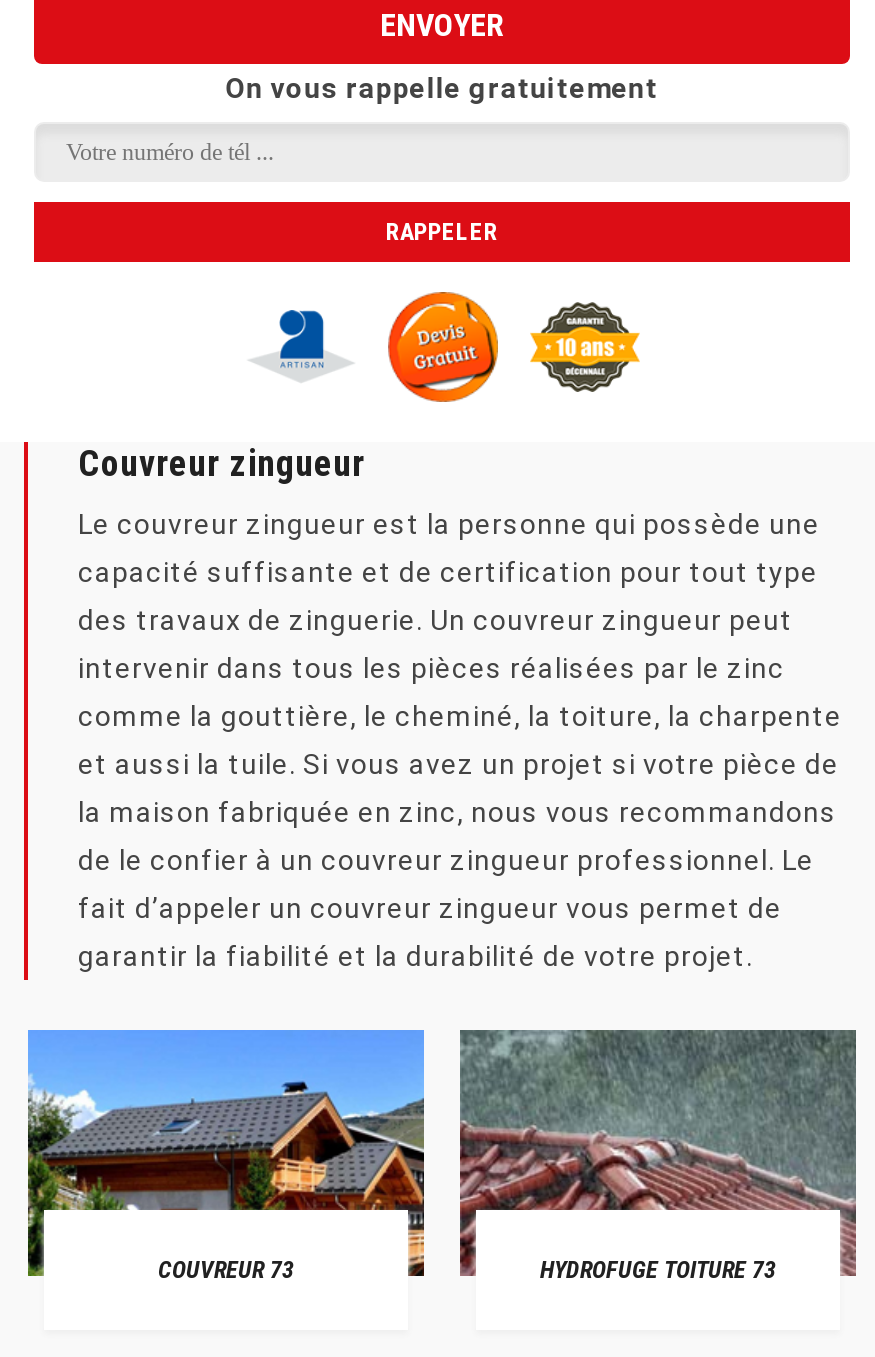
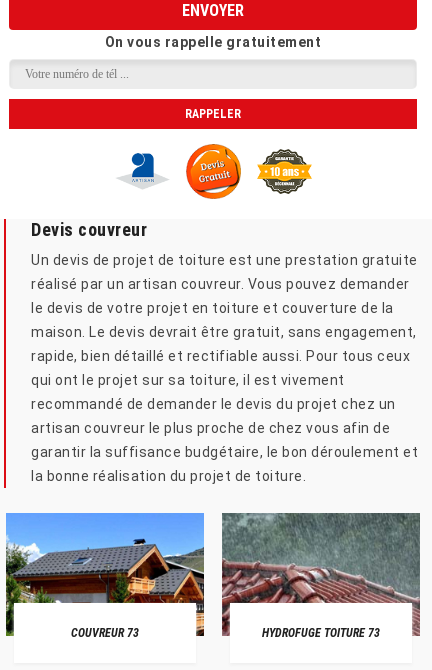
[78,442,365,484] Couvreur zingueur -> [31,219,147,240] Devis couvreur
[78,508,820,540] Le couvreur zingueur est la personne qui possède une -> [31,252,417,268] Un devis de projet de toiture est une prestation gratuite
[78,556,818,588] capacité suffisante et de certification pour tout type -> [31,276,409,292] réalisé par un artisan couvreur. Vous pouvez demander
[78,604,793,636] des travaux de zinguerie. Un couvreur zingueur peut -> [31,300,393,316] le devis de votre projet en toiture et couverture de la
[78,652,785,684] intervenir dans tous les pièces réalisées par le zinc -> [31,324,416,340] maison. Le devis devrait être gratuit, sans engagement,
[78,700,842,732] comme la gouttière, le cheminé, la toiture, la charpente -> [31,348,410,364] rapide, bien détaillé et rectifiable aussi. Pour tous ceux
[78,748,839,780] et aussi la tuile. Si vous avez un projet si votre pièce de -> [31,372,344,388] qui ont le projet sur sa toiture, il est vivement
[78,796,837,828] la maison fabriquée en zinc, nous vous recommandons -> [31,396,395,412] recommandé de demander le devis du projet chez un
[78,844,814,876] de le confier à un couvreur zingueur professionnel. Le -> [31,420,390,436] artisan couvreur le plus proche de chez vous afin de
[78,892,782,924] fait d’appeler un couvreur zingueur vous permet de -> [31,444,418,460] garantir la suffisance budgétaire, le bon déroulement et
[78,940,753,972] garantir la fiabilité et la durabilité de votre projet. -> [31,468,306,484] la bonne réalisation du projet de toiture.

